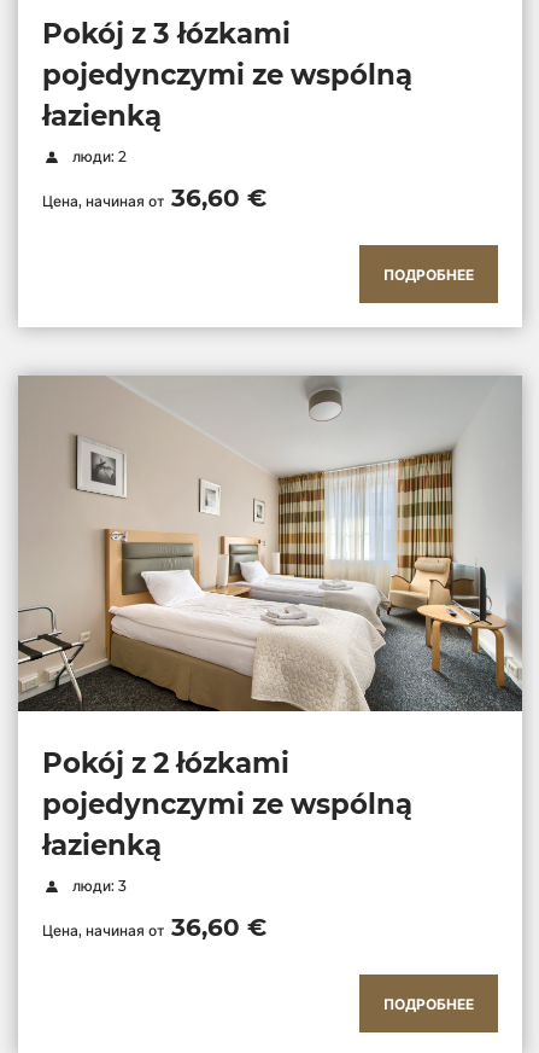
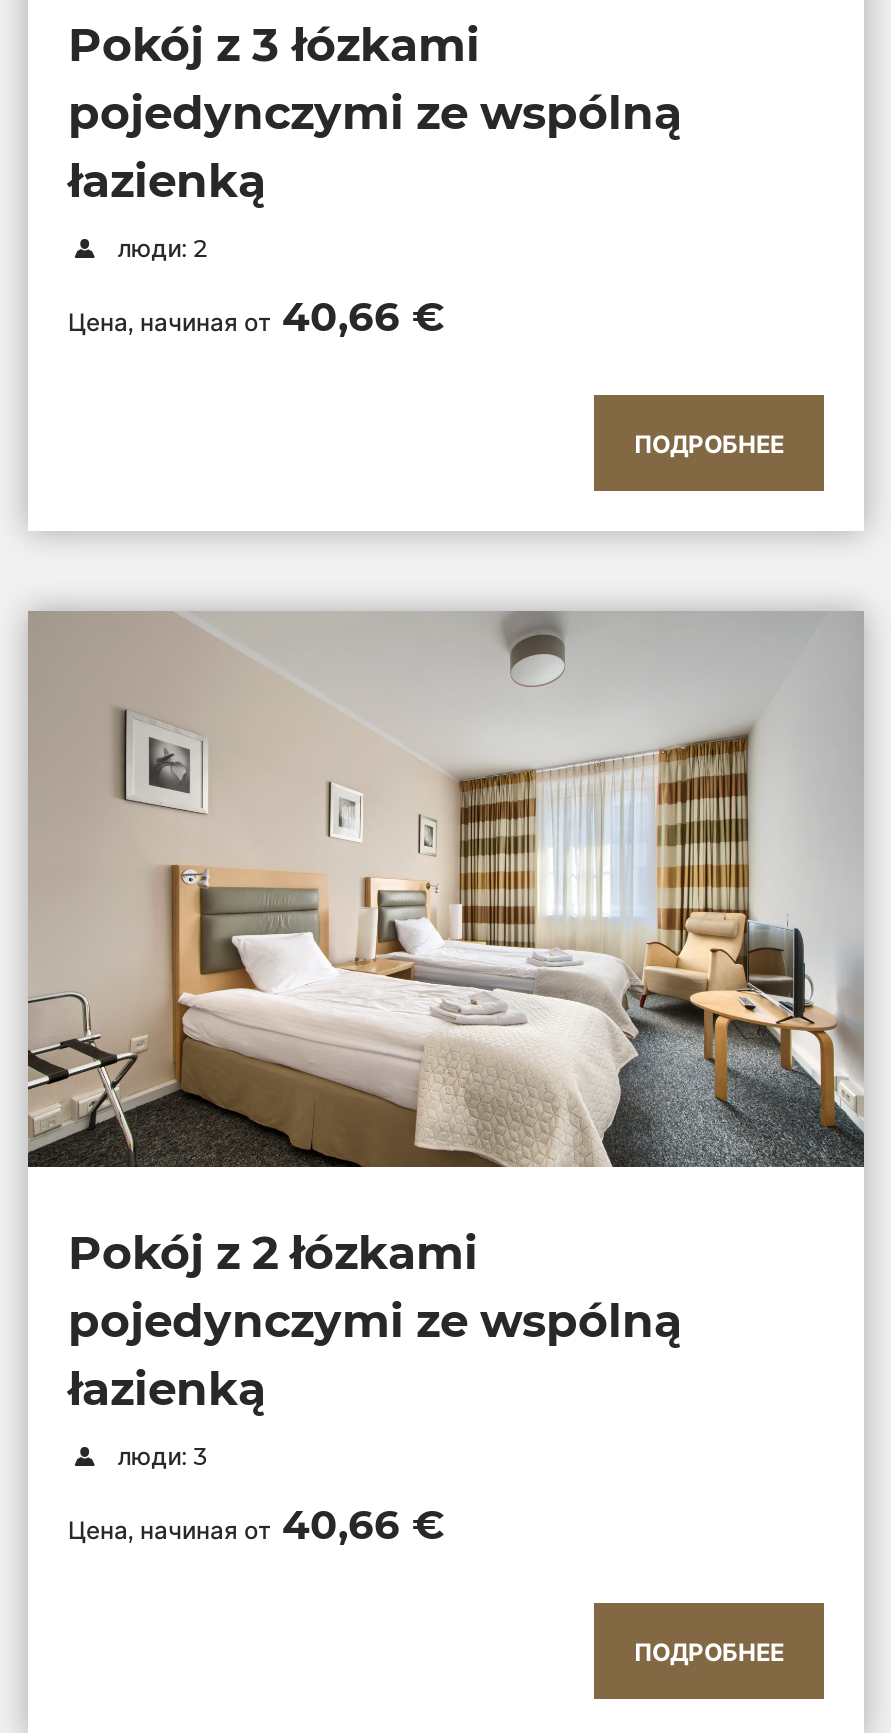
[42,183,266,212] Цена, начиная от 36,60 € -> [68,293,444,341] Цена, начиная от 40,66 €
[42,913,266,942] Цена, начиная от 36,60 € -> [68,1501,444,1549] Цена, начиная от 40,66 €

